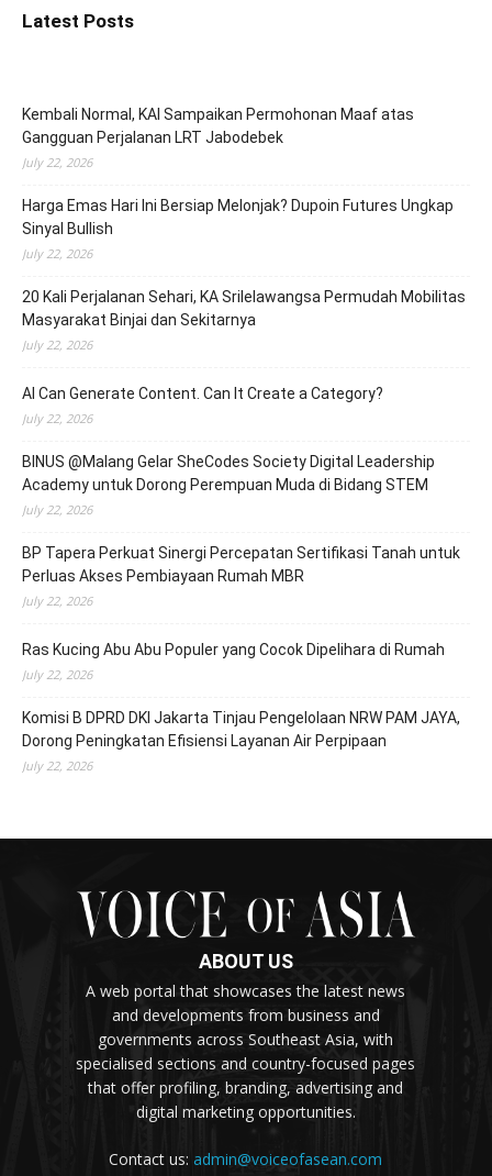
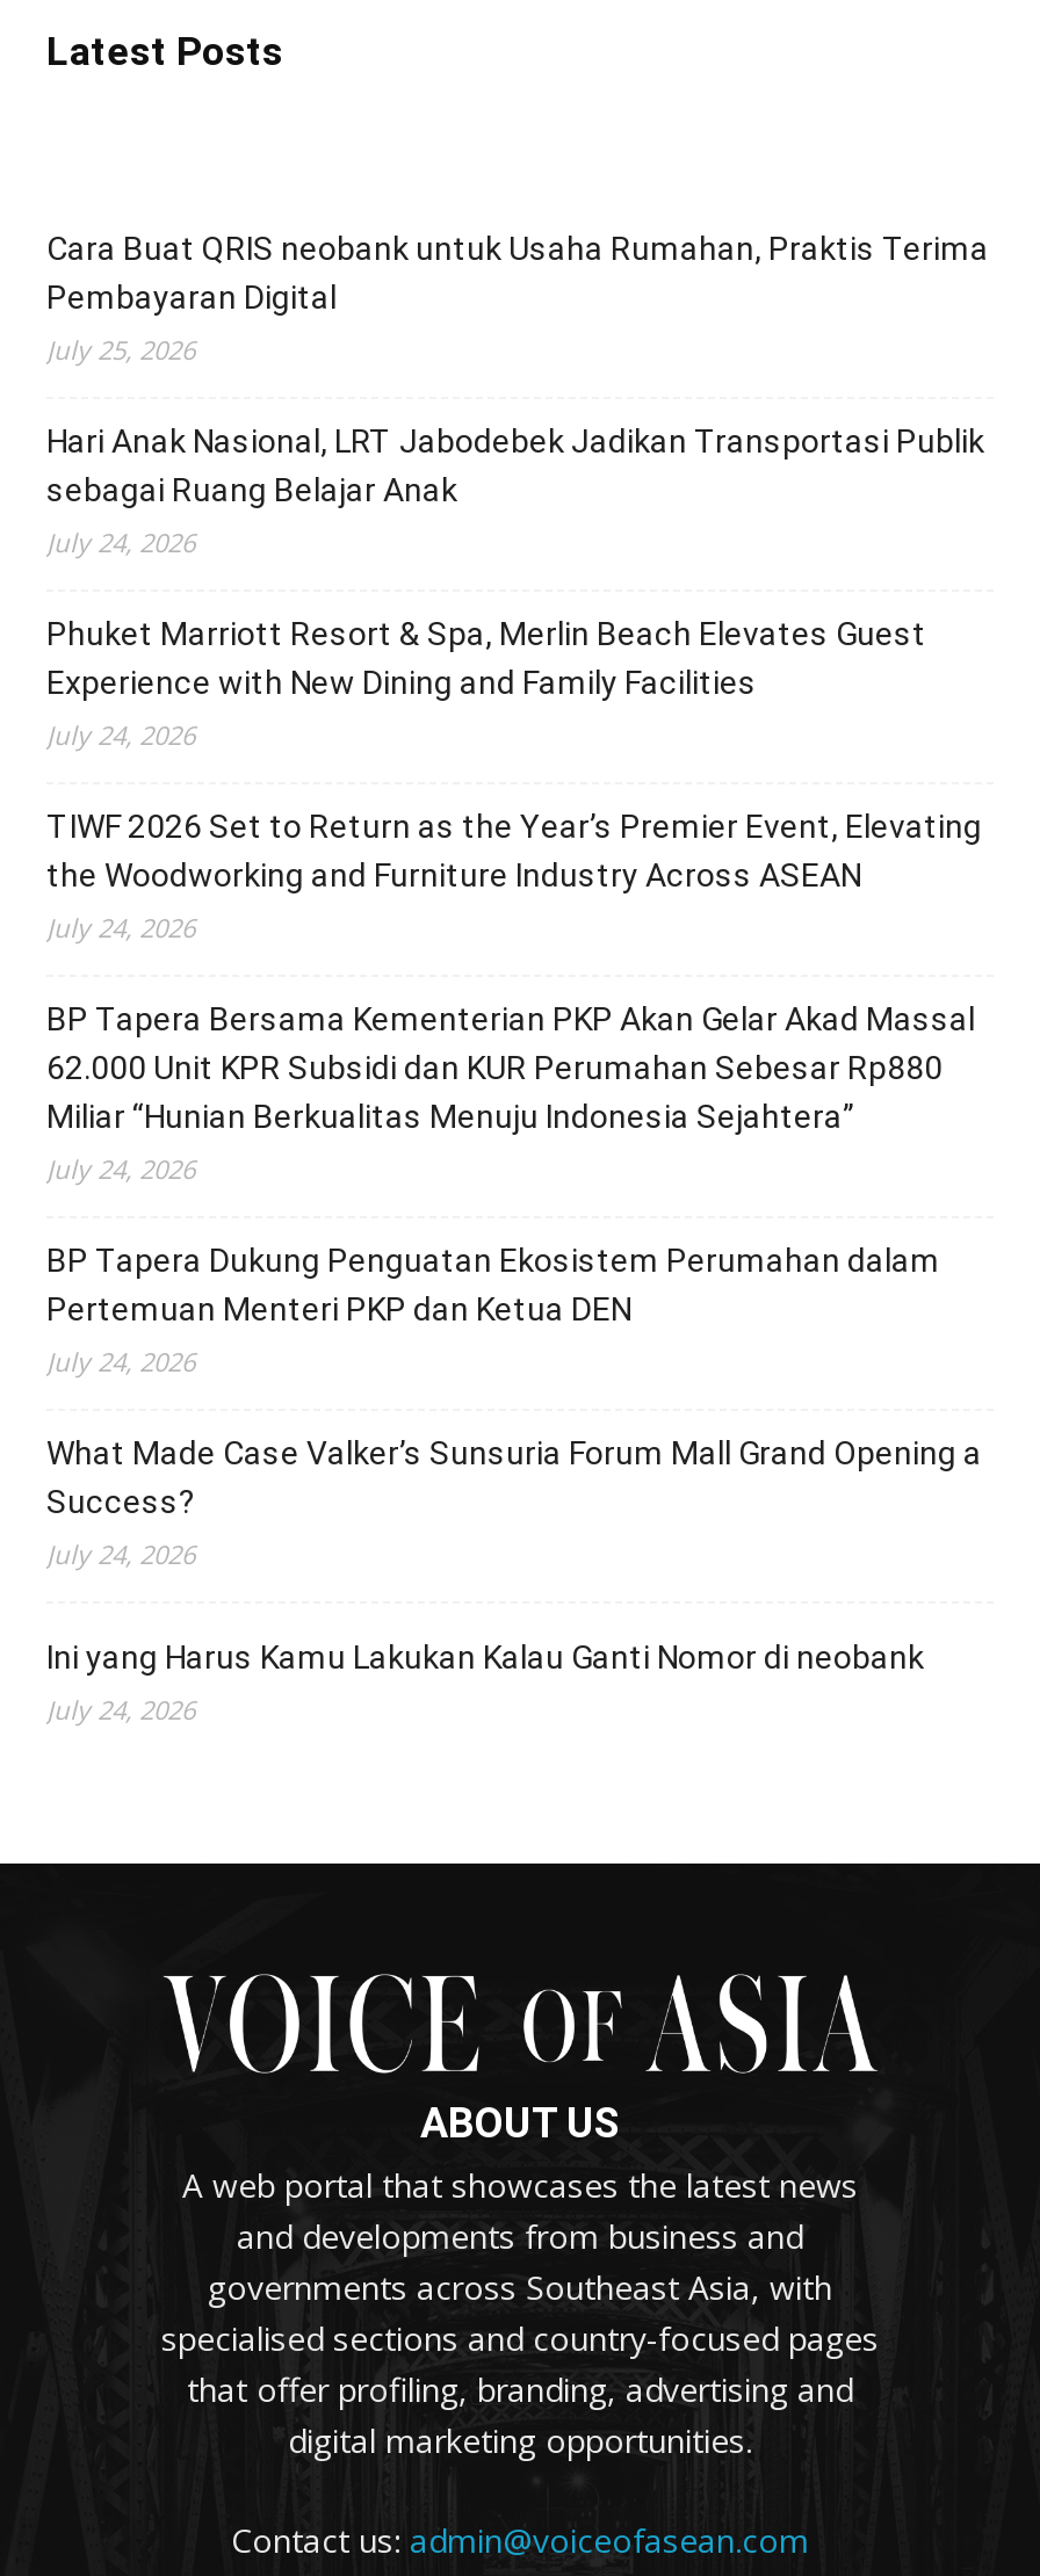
[22,106,414,170] Kembali Normal, KAI Sampaikan Permohonan Maaf atas | Gangguan Perjalanan LRT Jabodebek | July 22, 2026 -> [46,230,989,367] Cara Buat QRIS neobank untuk Usaha Rumahan, Praktis Terima | Pembayaran Digital | July 25, 2026
[22,197,454,262] Harga Emas Hari Ini Bersiap Melonjak? Dupoin Futures Ungkap | Sinyal Bullish | July 22, 2026 -> [46,422,984,559] Hari Anak Nasional, LRT Jabodebek Jadikan Transportasi Publik | sebagai Ruang Belajar Anak | July 24, 2026
[22,288,466,353] 20 Kali Perjalanan Sehari, KA Srilelawangsa Permudah Mobilitas | Masyarakat Binjai dan Sekitarnya | July 22, 2026 -> [46,615,926,752] Phuket Marriott Resort & Spa, Merlin Beach Elevates Guest | Experience with New Dining and Family Facilities | July 24, 2026
[22,385,383,426] AI Can Generate Content. Can It Create a Category? | July 22, 2026 -> [46,808,982,945] TIWF 2026 Set to Return as the Year’s Premier Event, Elevating | the Woodworking and Furniture Industry Across ASEAN | July 24, 2026
[22,453,435,518] BINUS @Malang Gelar SheCodes Society Digital Leadership | Academy untuk Dorong Perempuan Muda di Bidang STEM | July 22, 2026 -> [46,1000,975,1186] BP Tapera Bersama Kementerian PKP Akan Gelar Akad Massal | 62.000 Unit KPR Subsidi dan KUR Perumahan Sebesar Rp880 | Miliar “Hunian Berkualitas Menuju Indonesia Sejahtera” | July 24, 2026
[22,544,460,609] BP Tapera Perkuat Sinergi Percepatan Sertifikasi Tanah untuk | Perluas Akses Pembiayaan Rumah MBR | July 22, 2026 -> [46,1242,940,1379] BP Tapera Dukung Penguatan Ekosistem Perumahan dalam | Pertemuan Menteri PKP dan Ketua DEN | July 24, 2026
[22,641,445,683] Ras Kucing Abu Abu Populer yang Cocok Dipelihara di Rumah | July 22, 2026 -> [46,1434,982,1571] What Made Case Valker’s Sunsuria Forum Mall Grand Opening a | Success? | July 24, 2026
[22,709,460,774] Komisi B DPRD DKI Jakarta Tinjau Pengelolaan NRW PAM JAYA, | Dorong Peningkatan Efisiensi Layanan Air Perpipaan | July 22, 2026 -> [46,1638,924,1727] Ini yang Harus Kamu Lakukan Kalau Ganti Nomor di neobank | July 24, 2026

